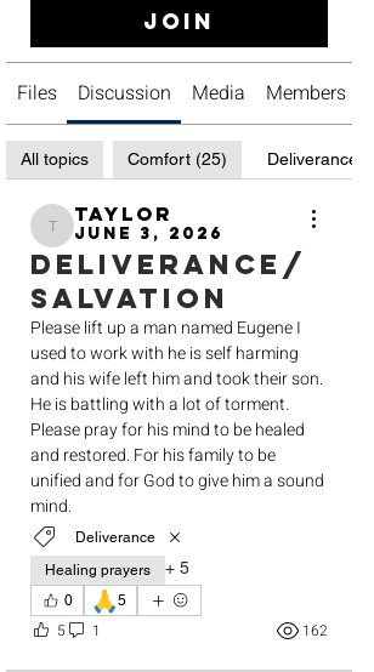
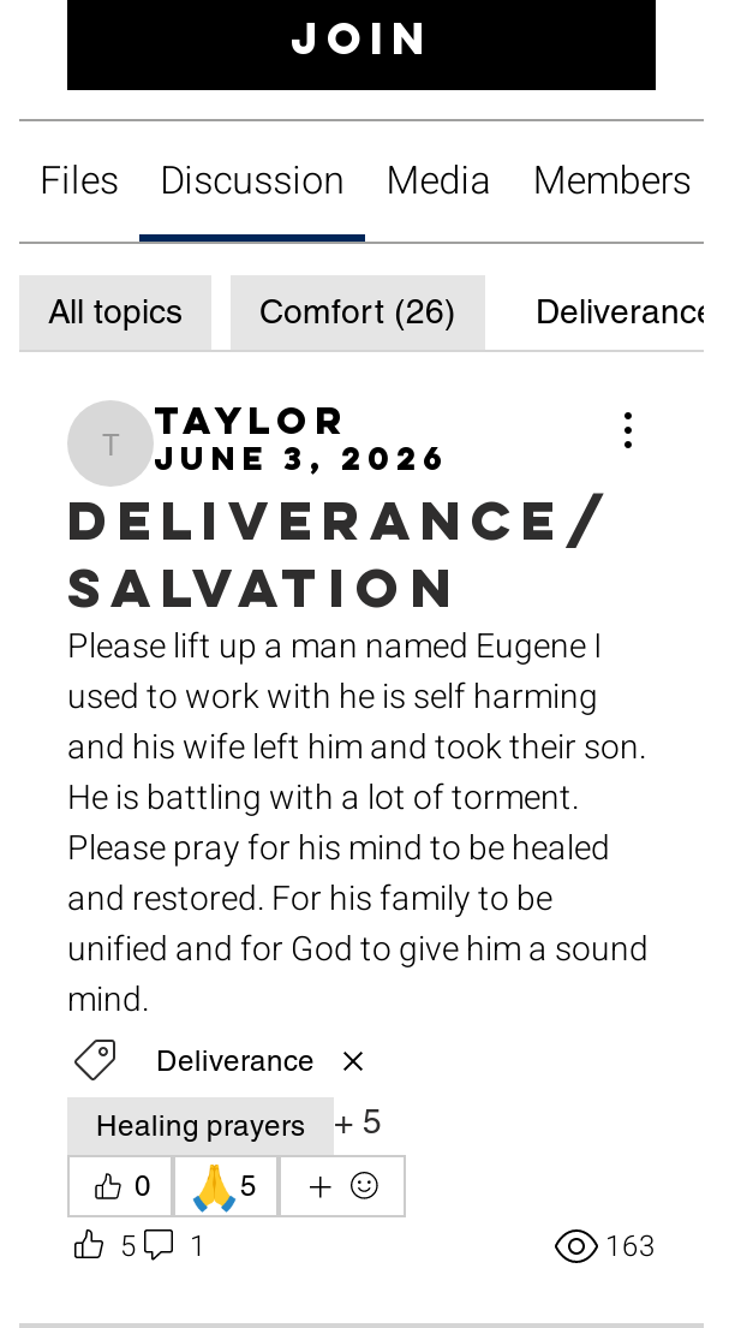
[21,149,227,169] All topics Comfort (25) -> [48,292,456,330] All topics Comfort (26)
[302,619,328,641] 162 -> [605,1223,656,1267] 163

